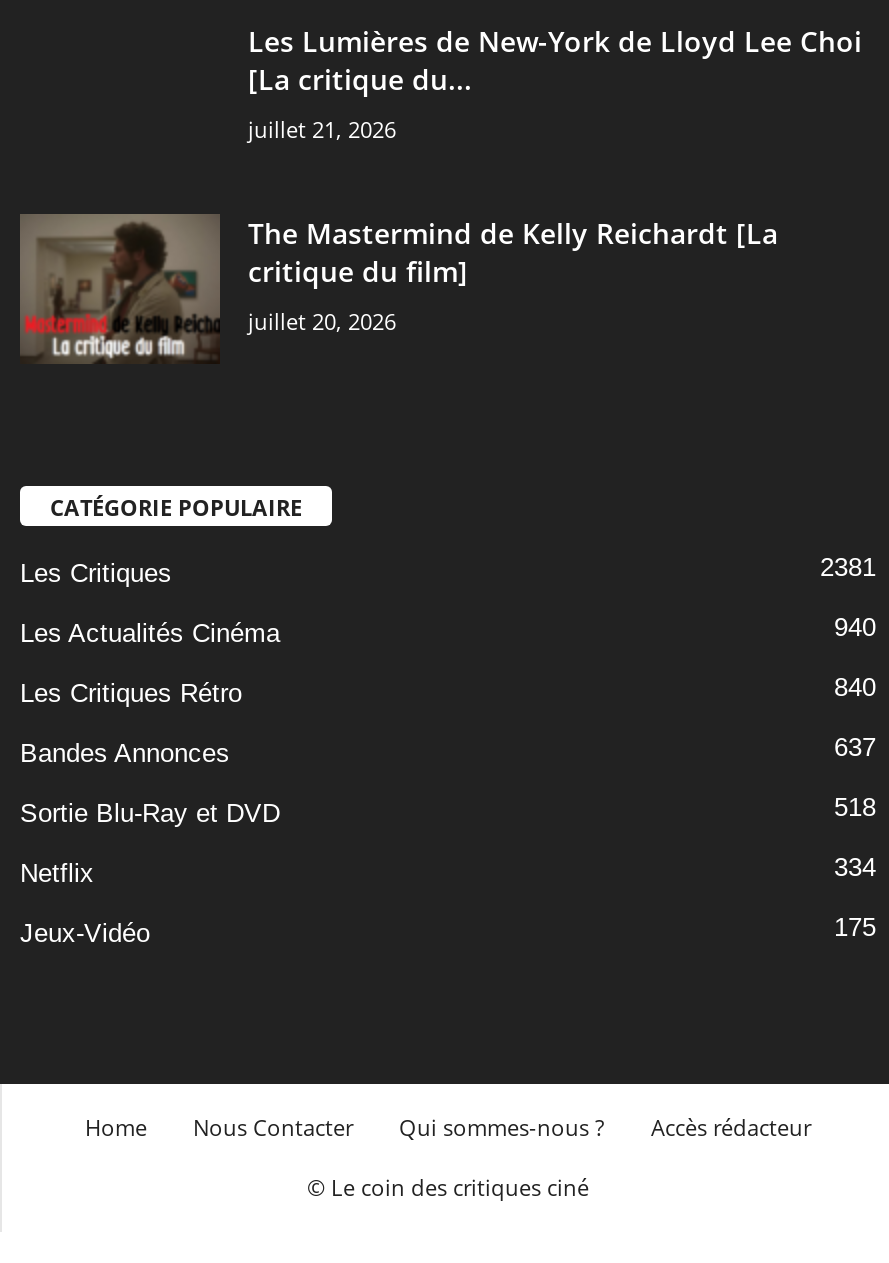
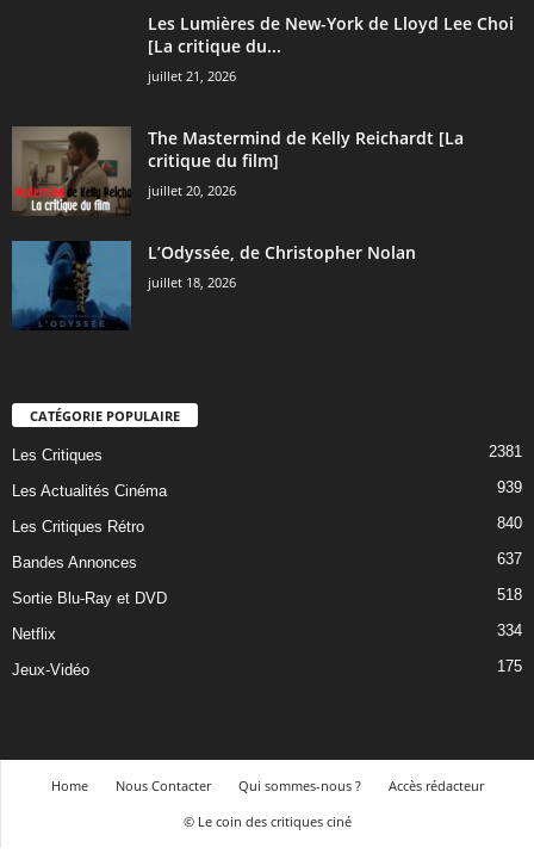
none -> [12,241,416,329] [image] | L’Odyssée, de Christopher Nolan | juillet 18, 2026
[834,612,876,642] 940 -> [497,478,522,496] 939

